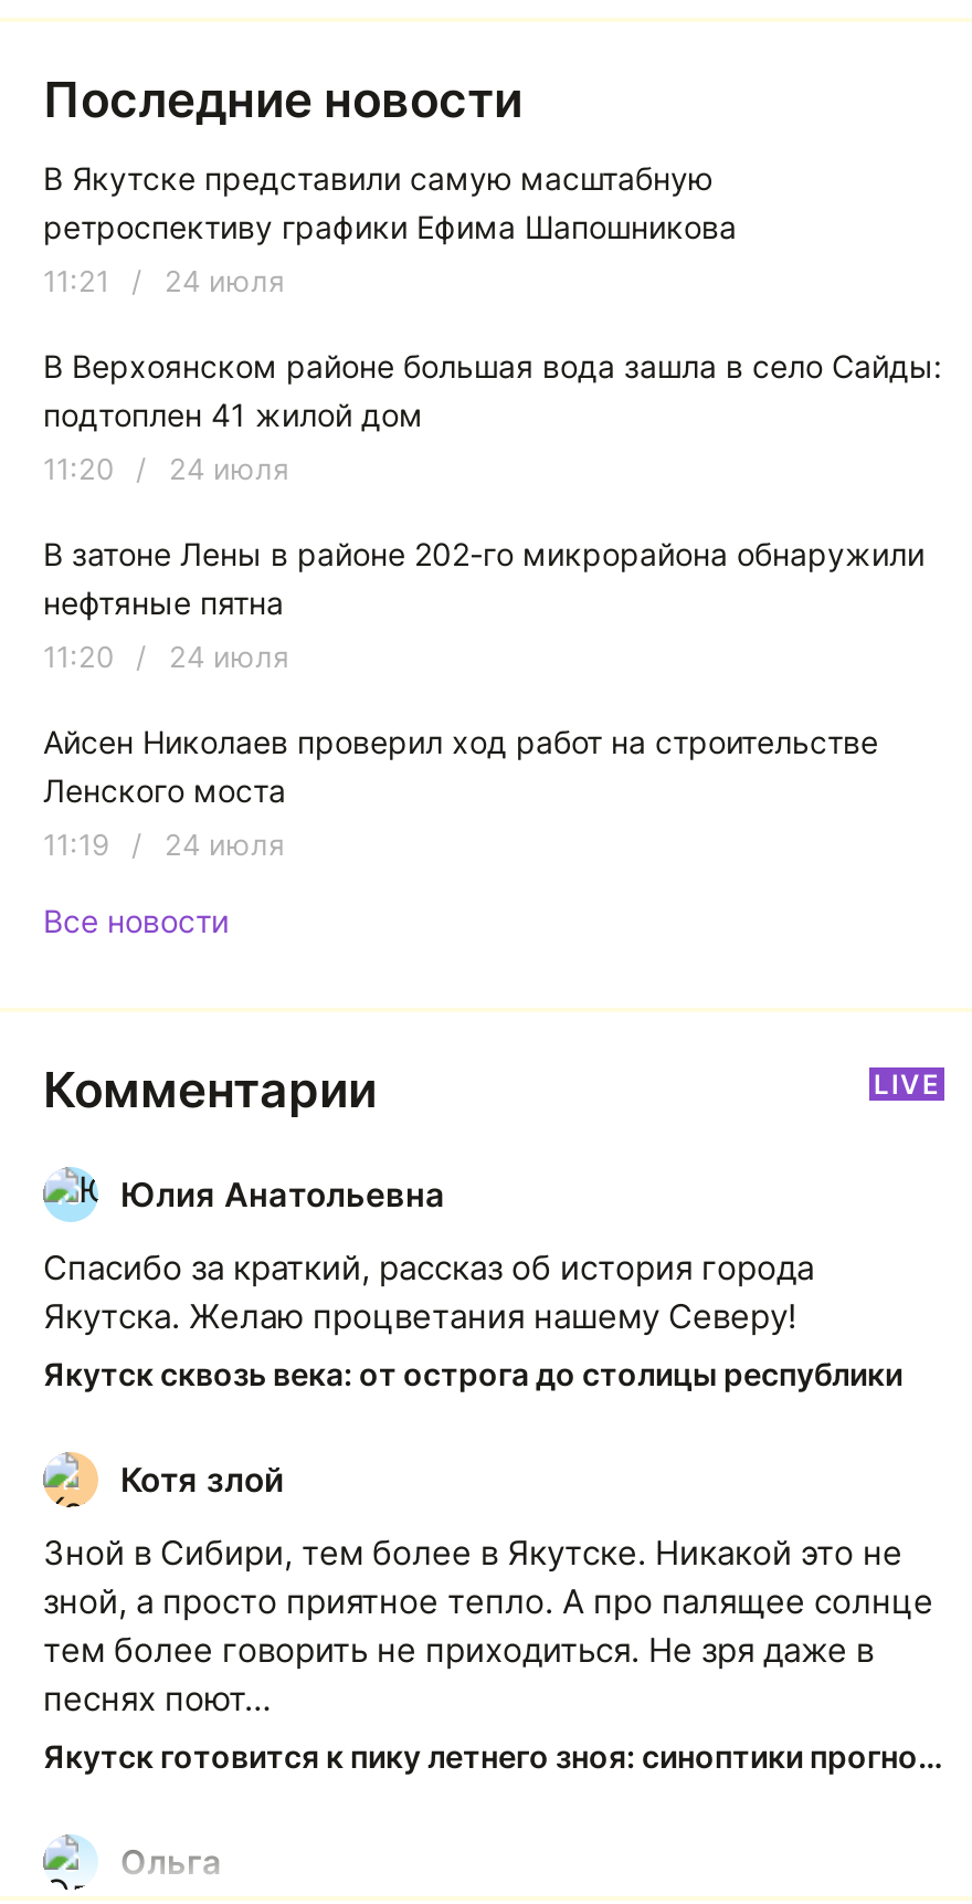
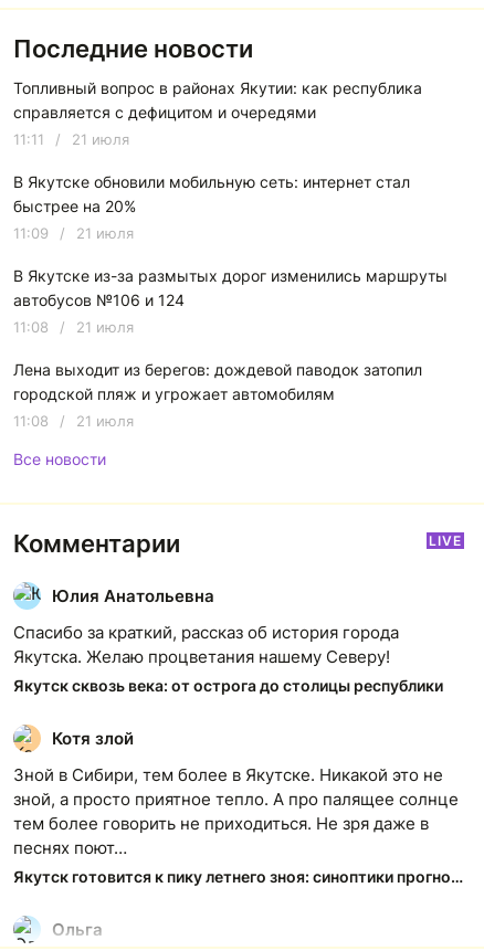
[43,160,737,246] В Якутске представили самую масштабную | ретроспективу графики Ефима Шапошникова -> [13,79,422,122] Топливный вопрос в районах Якутии: как республика | справляется с дефицитом и очередями
[43,264,284,299] 11:21 / 24 июля -> [13,131,129,148] 11:11 / 21 июля
[43,348,942,434] В Верхоянском районе большая вода зашла в село Сайды: | подтоплен 41 жилой дом -> [13,173,410,216] В Якутске обновили мобильную сеть: интернет стал | быстрее на 20%
[43,452,288,487] 11:20 / 24 июля -> [13,225,134,242] 11:09 / 21 июля
[43,536,925,622] В затоне Лены в районе 202-го микрорайона обнаружили | нефтяные пятна -> [13,267,448,310] В Якутске из-за размытых дорог изменились маршруты | автобусов №106 и 124
[43,640,288,675] 11:20 / 24 июля -> [13,319,134,336] 11:08 / 21 июля
[43,724,878,810] Айсен Николаев проверил ход работ на строительстве | Ленского моста -> [13,361,422,404] Лена выходит из берегов: дождевой паводок затопил | городской пляж и угрожает автомобилям
[43,827,284,863] 11:19 / 24 июля -> [13,412,134,430] 11:08 / 21 июля

